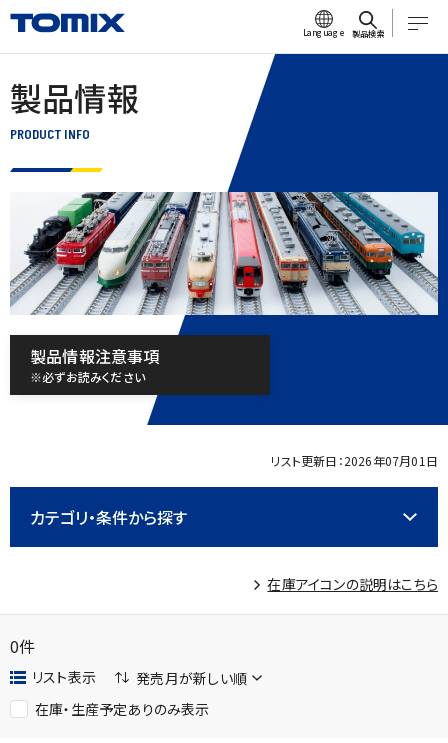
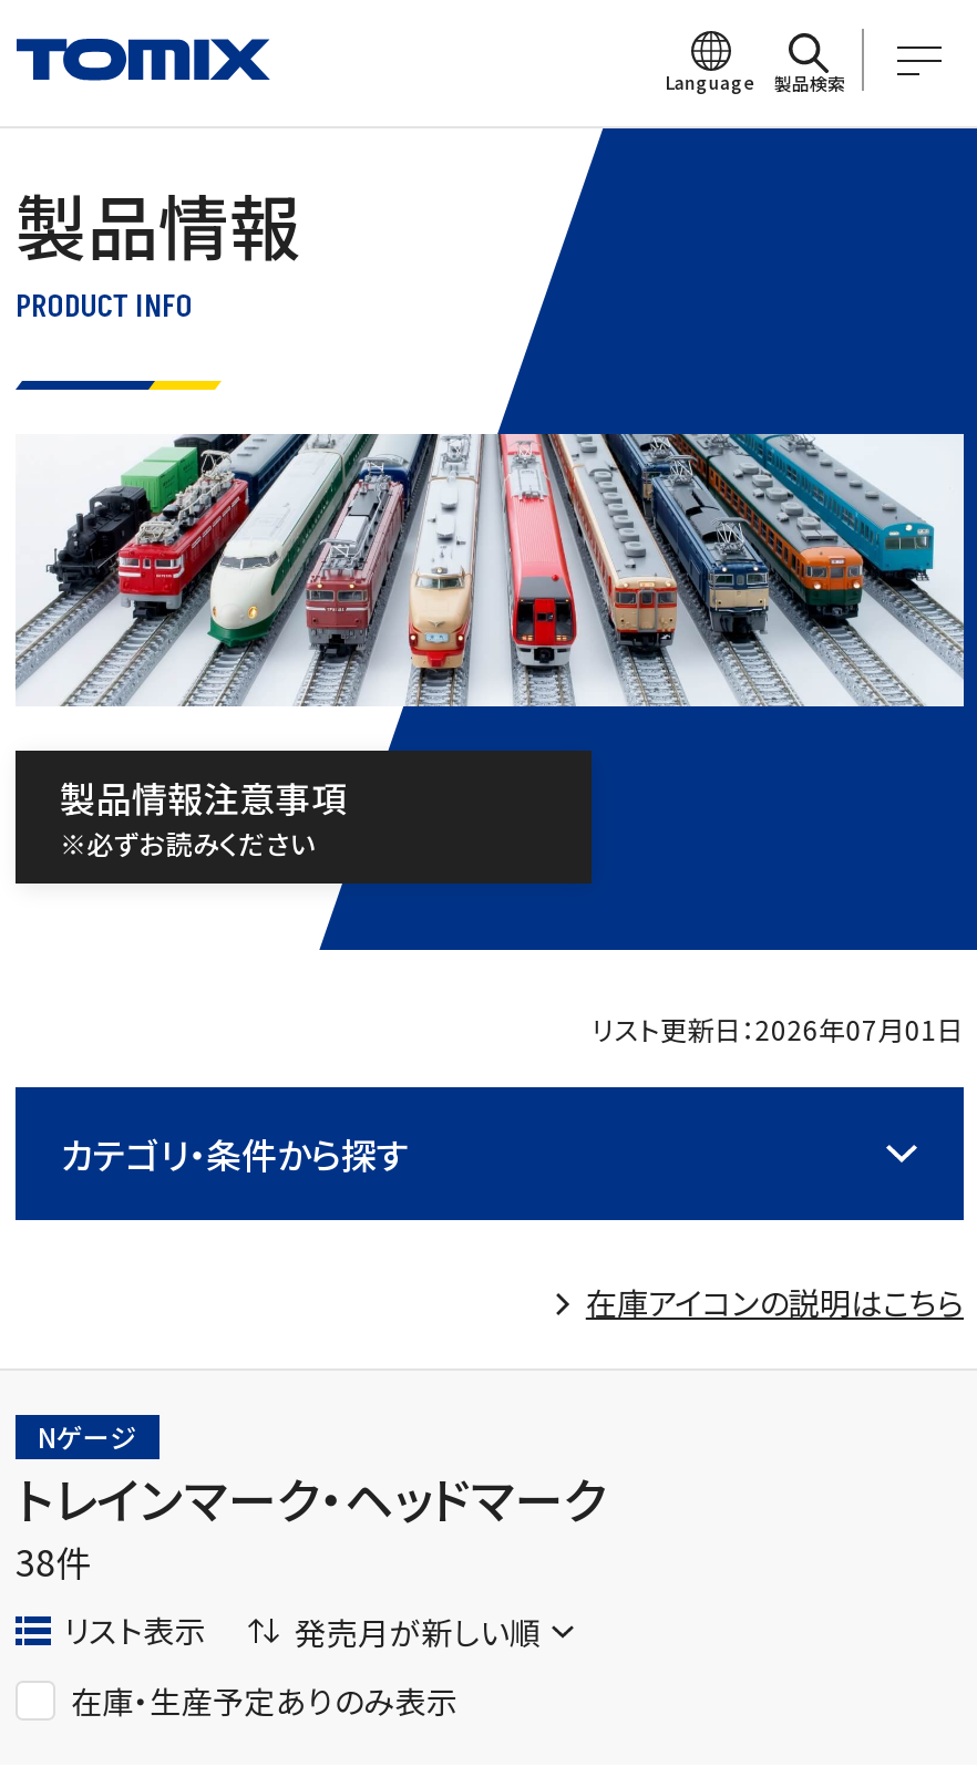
[10,634,35,658] 0件 -> [16,1417,609,1588] Nゲージ | トレインマーク・ヘッドマーク | 38件

